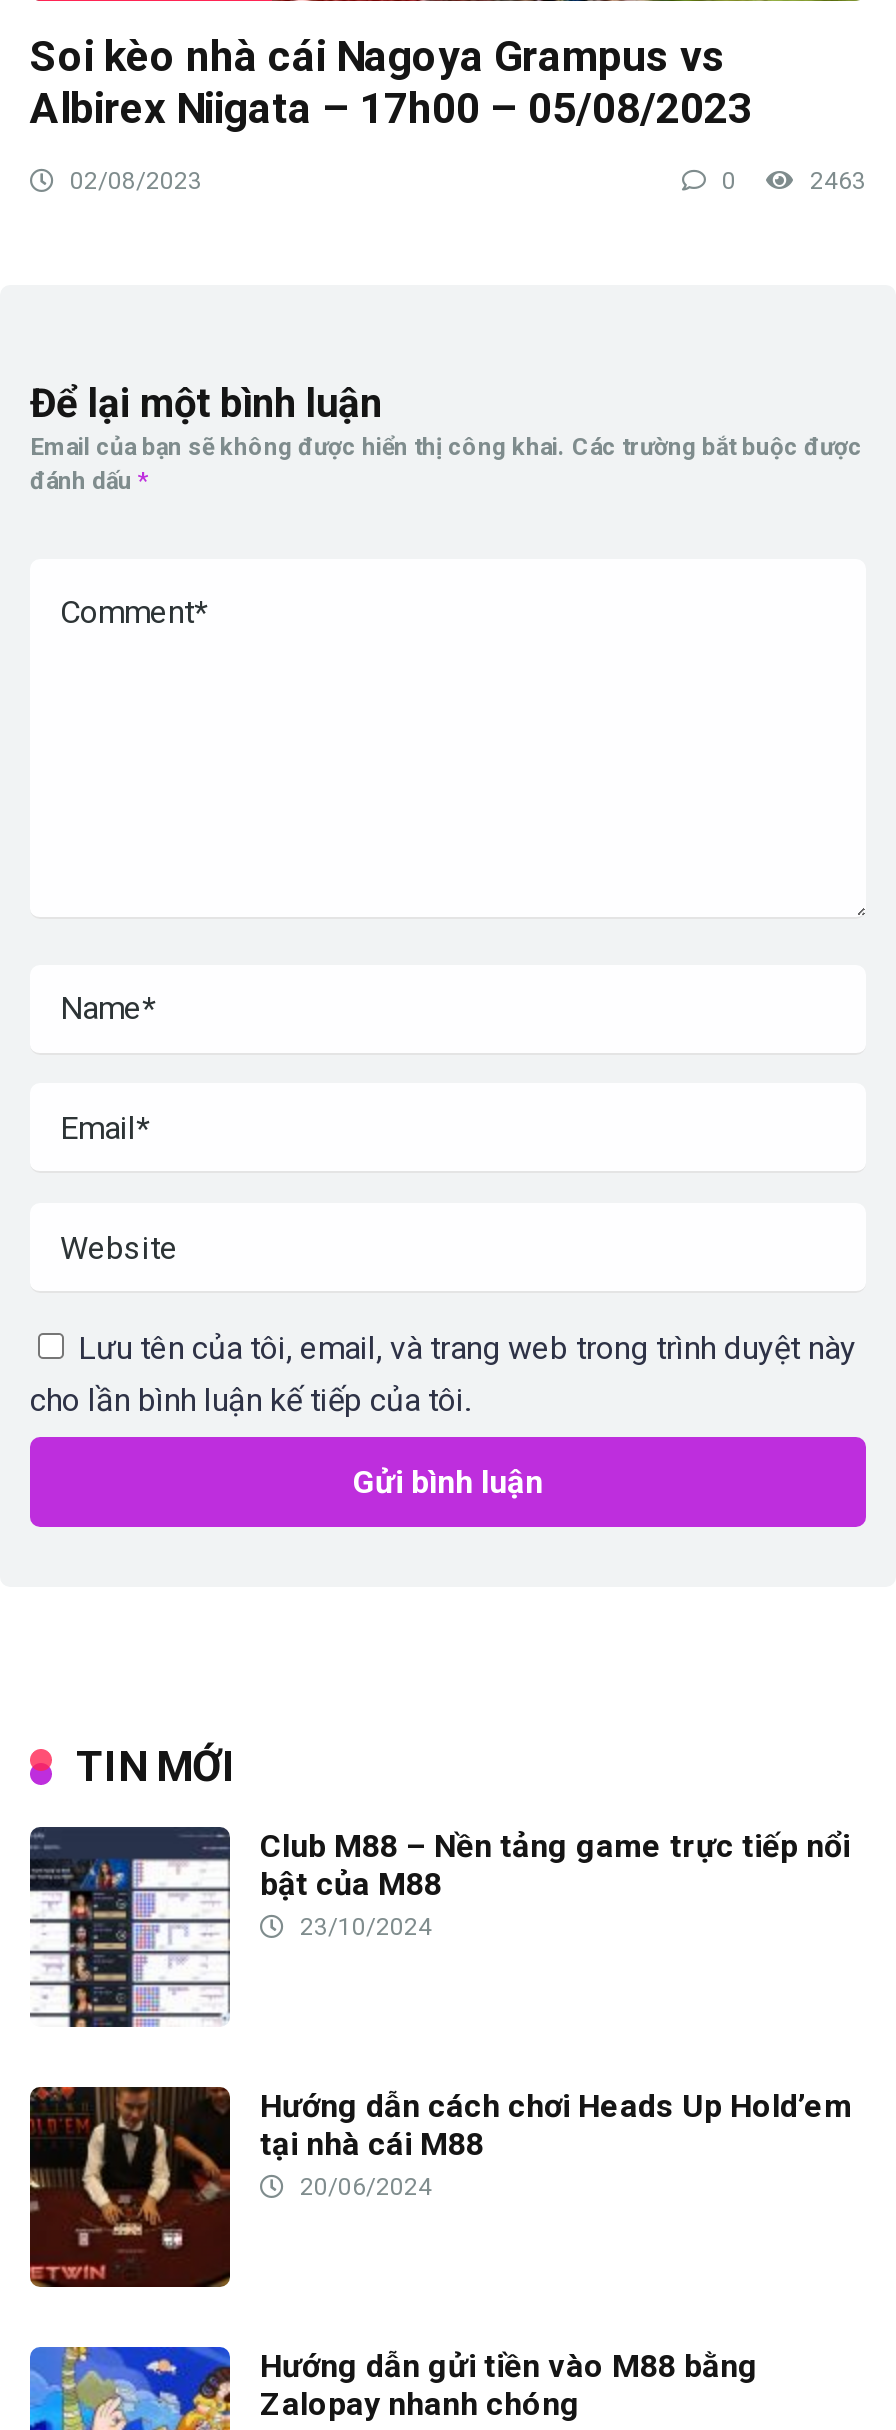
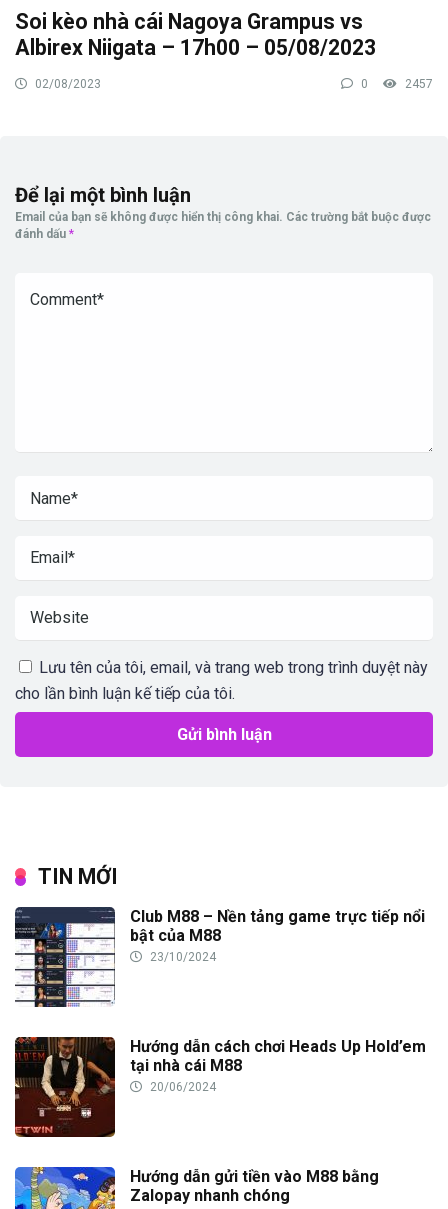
[804,166,866,194] 2463 -> [402,77,433,91] 2457

